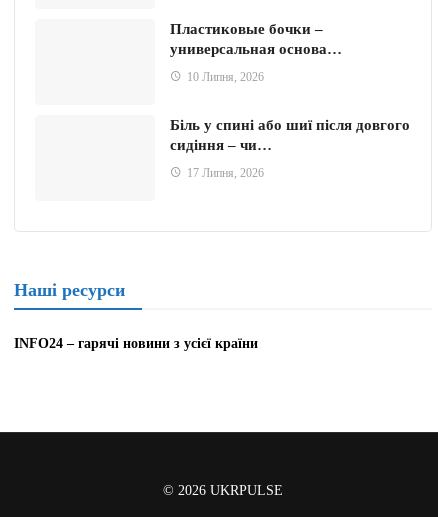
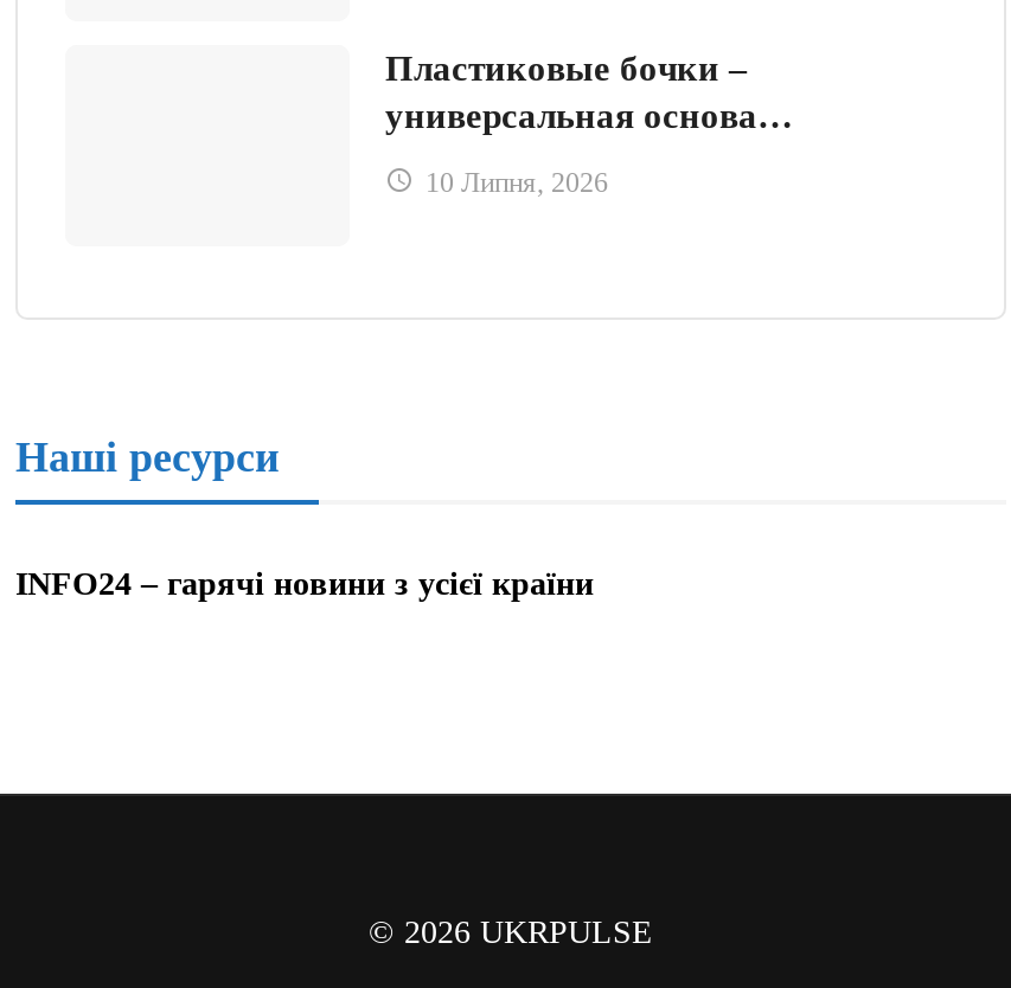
[170,117,410,180] Біль у спині або шиї після довгого | сидіння – чи… | 17 Липня, 2026 -> none

